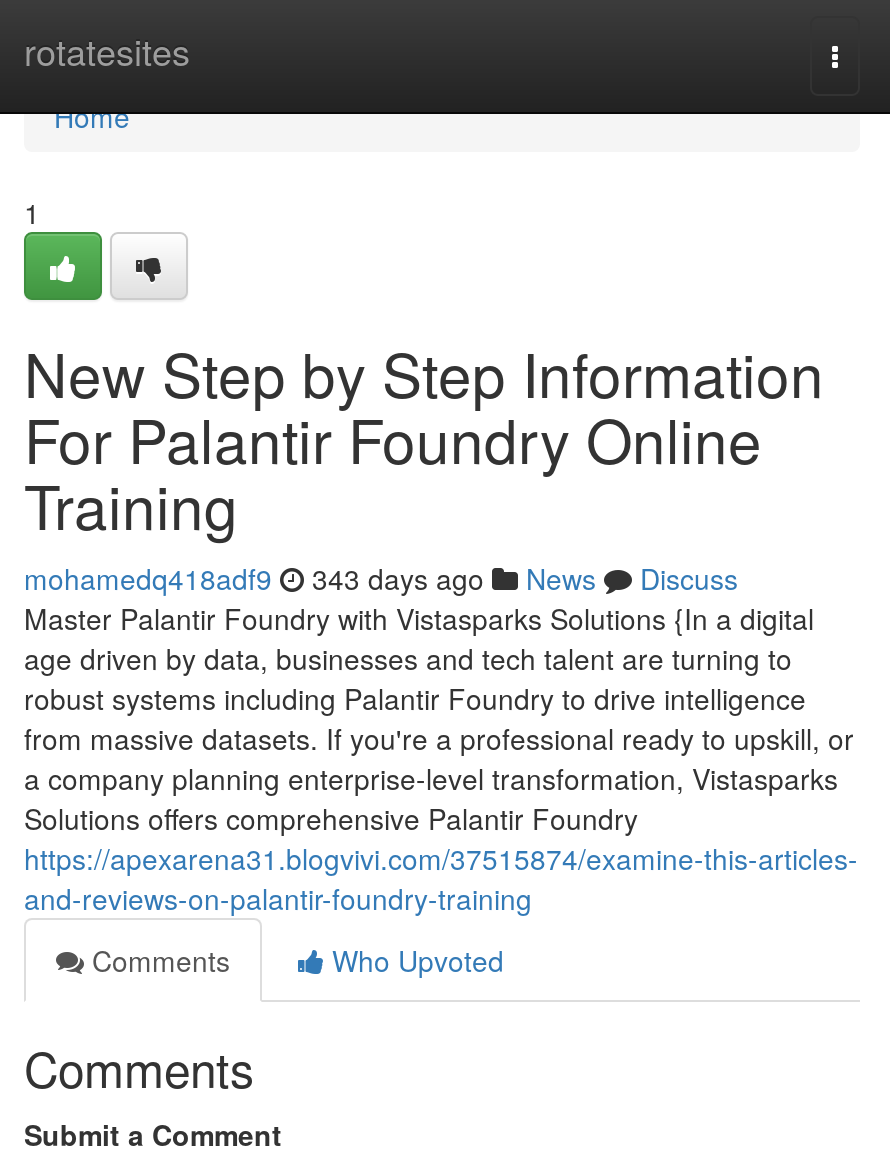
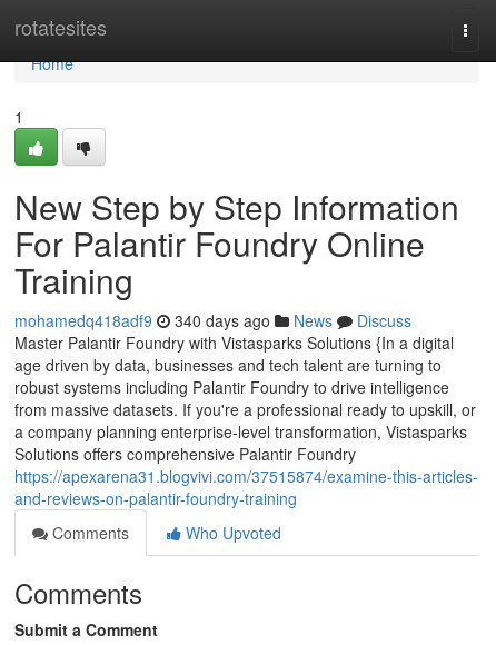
[24,558,738,598] mohamedq418adf9 343 days ago News Discuss -> [14,309,411,331] mohamedq418adf9 340 days ago News Discuss

